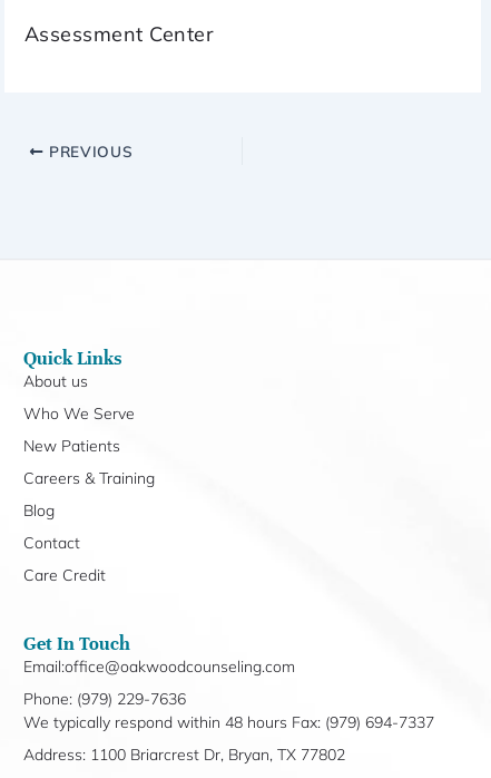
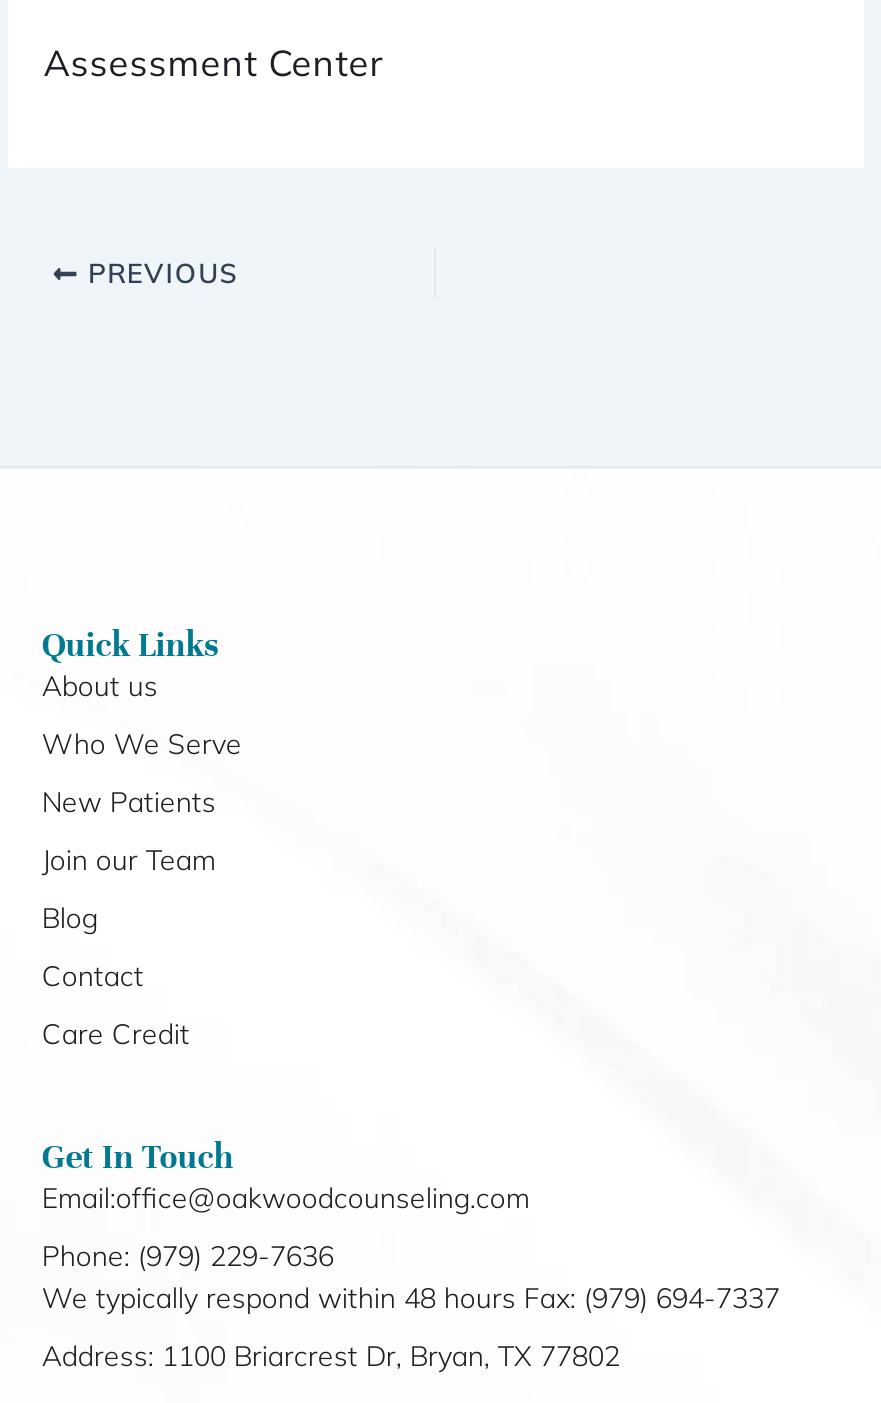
[23,468,155,488] Careers & Training -> [42,842,216,878] Join our Team

